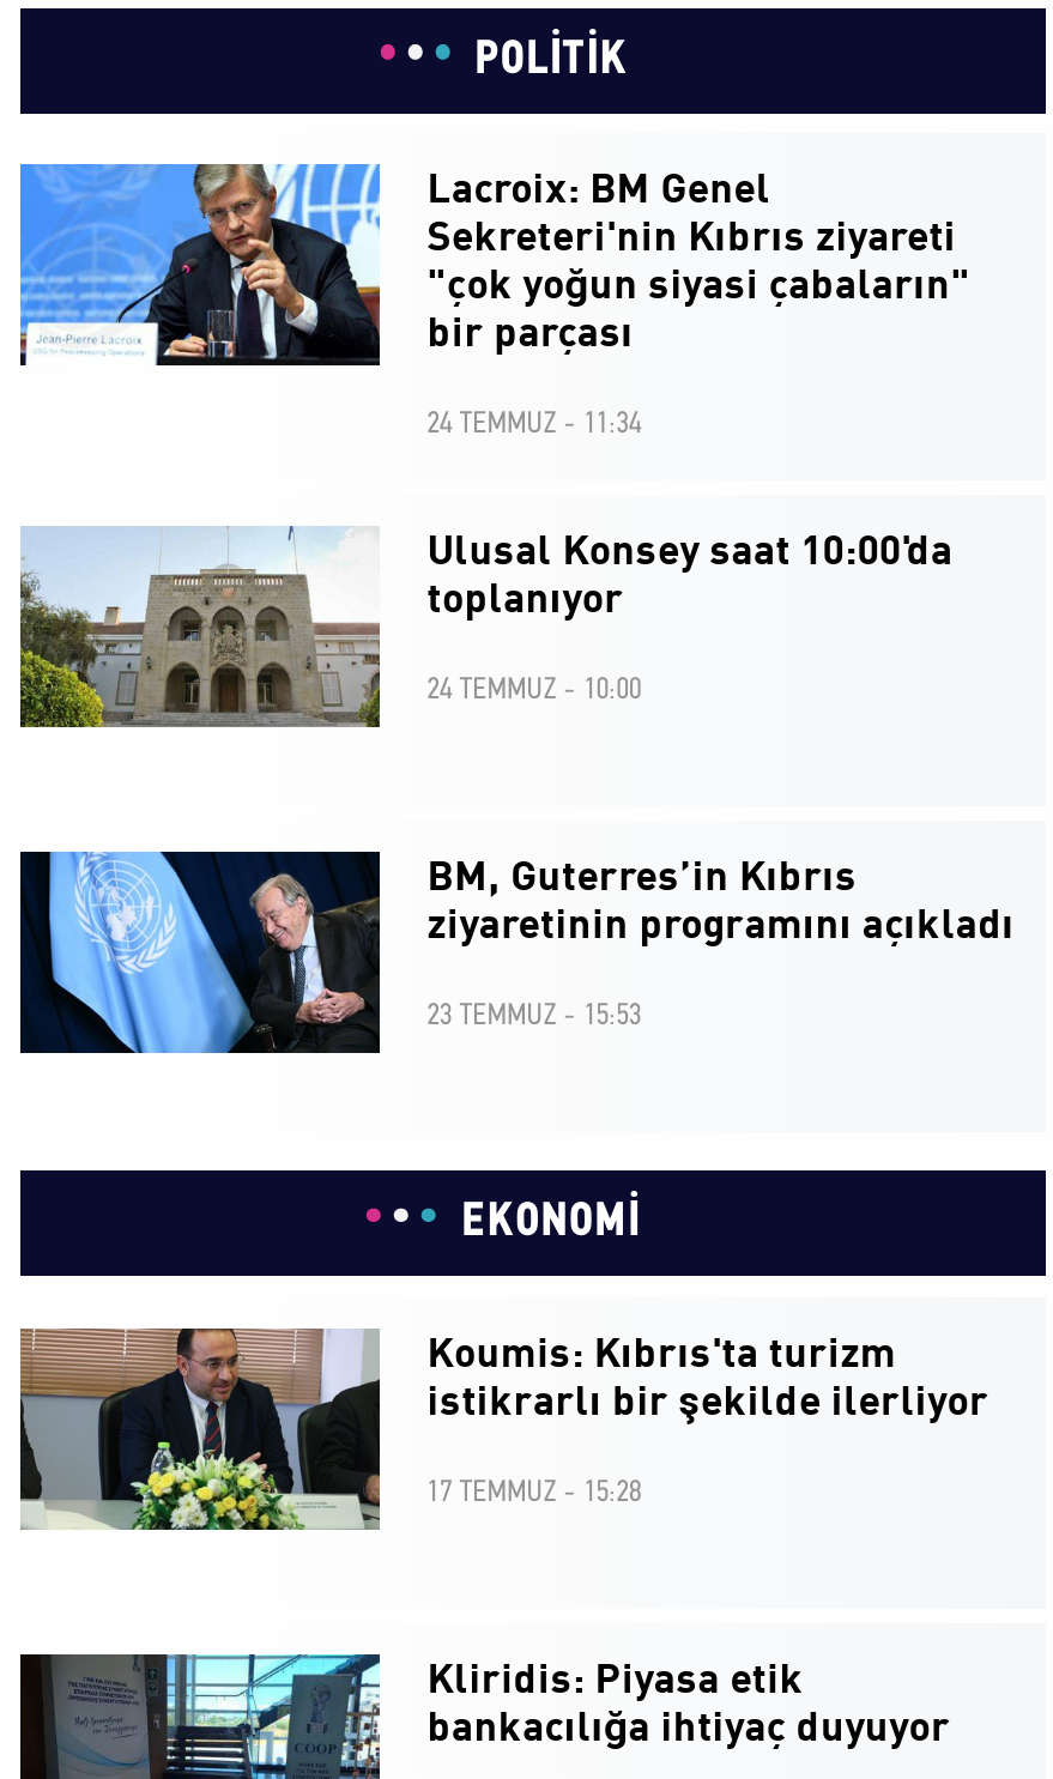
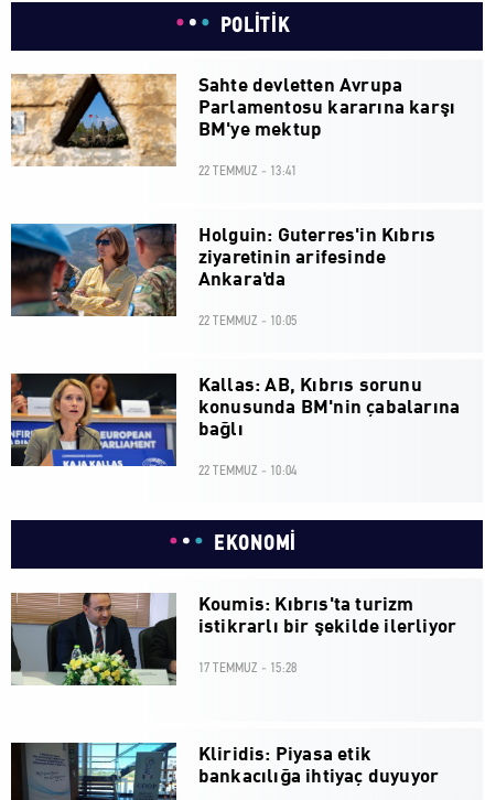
[18,162,970,368] [image] | Lacroix: BM Genel | Sekreteri'nin Kıbrıs ziyareti | "çok yoğun siyasi çabaların" | bir parçası -> [10,73,455,167] [image] | Sahte devletten Avrupa | Parlamentosu kararına karşı | BM'ye mektup
[427,409,641,440] 24 TEMMUZ - 11:34 -> [198,164,297,179] 22 TEMMUZ - 13:41
[18,526,953,727] [image] | Ulusal Konsey saat 10:00'da | toplanıyor -> [10,223,436,316] [image] | Holguin: Guterres'in Kıbrıs | ziyaretinin arifesinde | Ankara'da
[427,674,641,706] 24 TEMMUZ - 10:00 -> [198,314,297,328] 22 TEMMUZ - 10:05
[18,849,1015,1055] [image] | BM, Guterres’in Kıbrıs | ziyaretinin programını açıkladı -> [10,372,460,467] [image] | Kallas: AB, Kıbrıs sorunu | konusunda BM'nin çabalarına | bağlı
[427,1000,641,1031] 23 TEMMUZ - 15:53 -> [198,464,297,478] 22 TEMMUZ - 10:04

